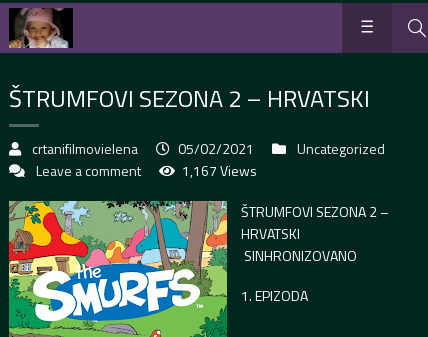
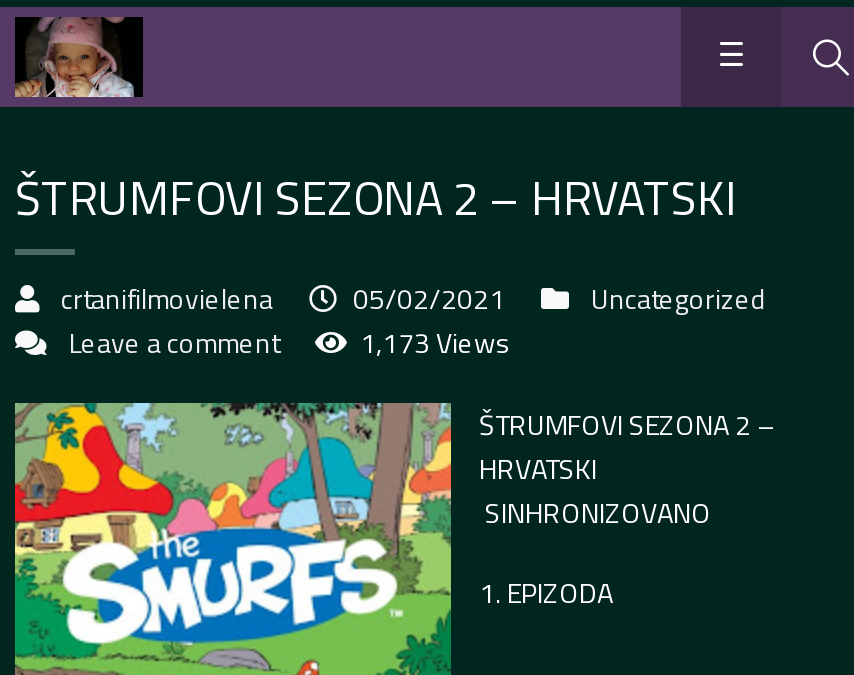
[36,160,256,181] Leave a comment 1,167 Views -> [69,322,510,364] Leave a comment 1,173 Views

